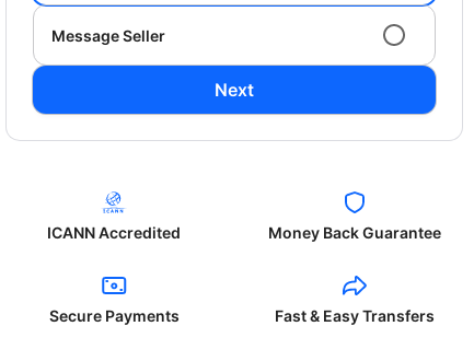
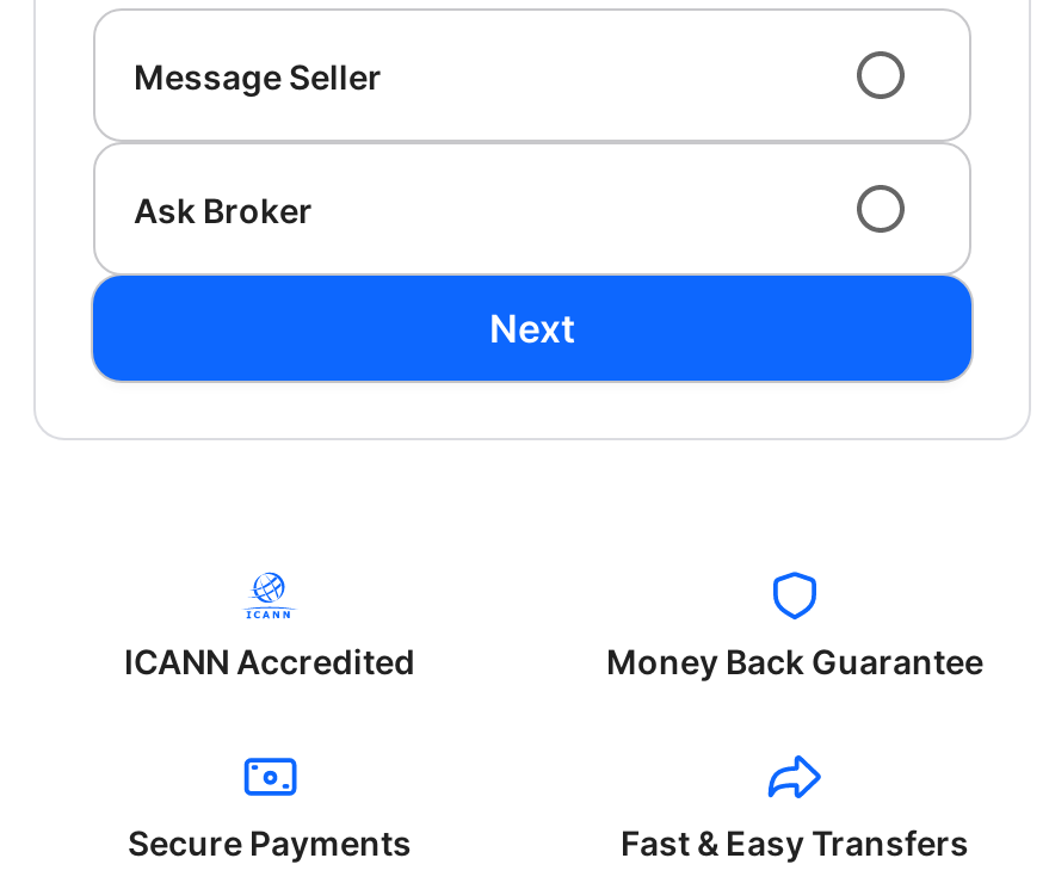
none -> [134,189,313,230] Ask Broker

